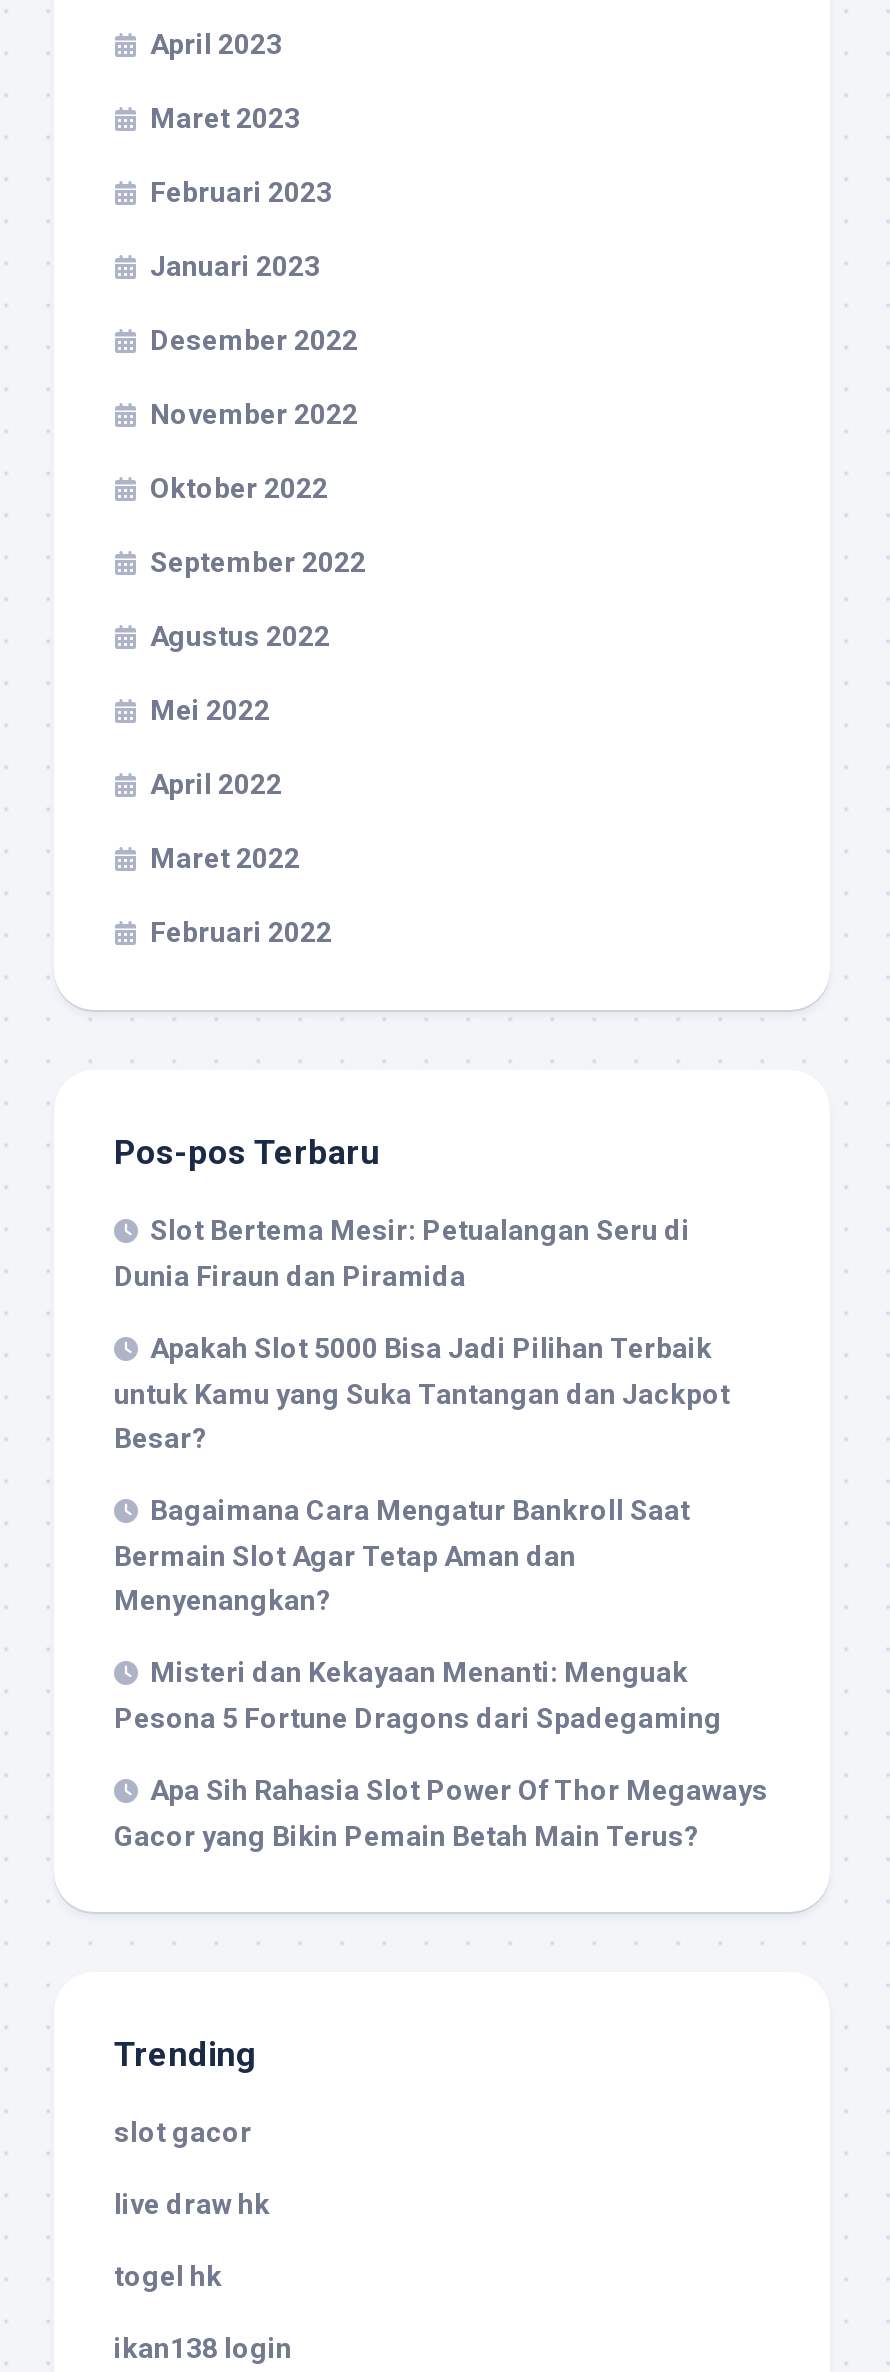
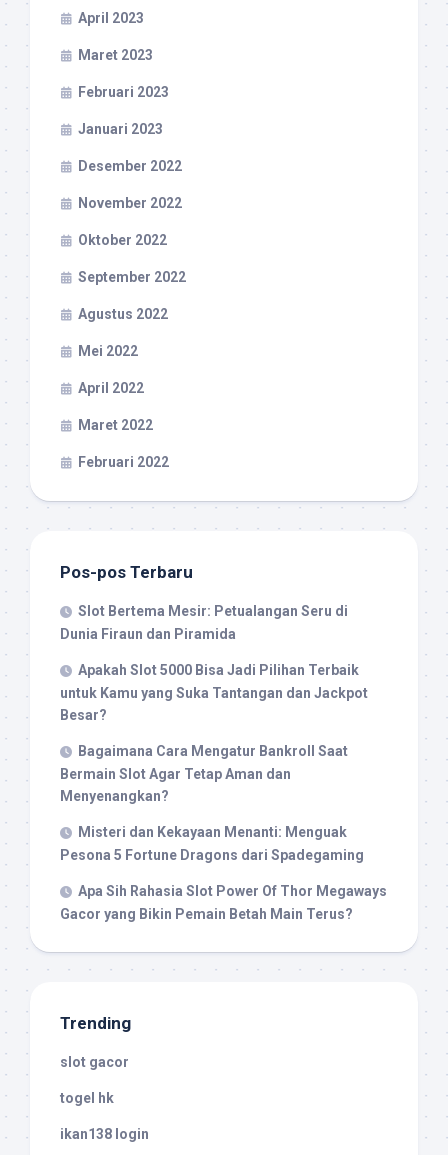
[114,2188,270,2220] live draw hk -> none

